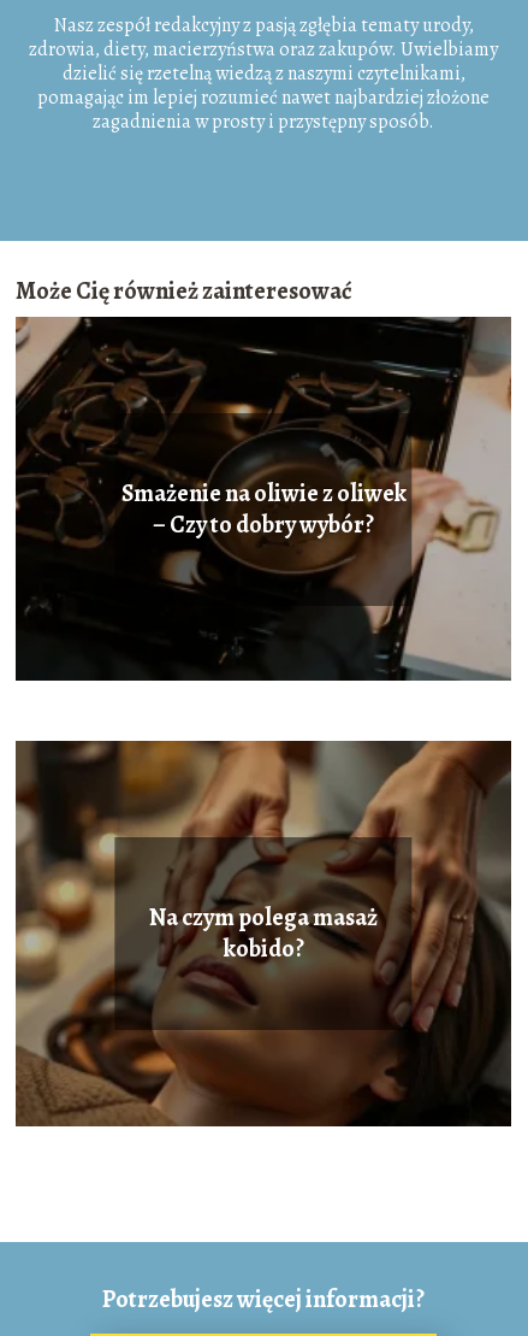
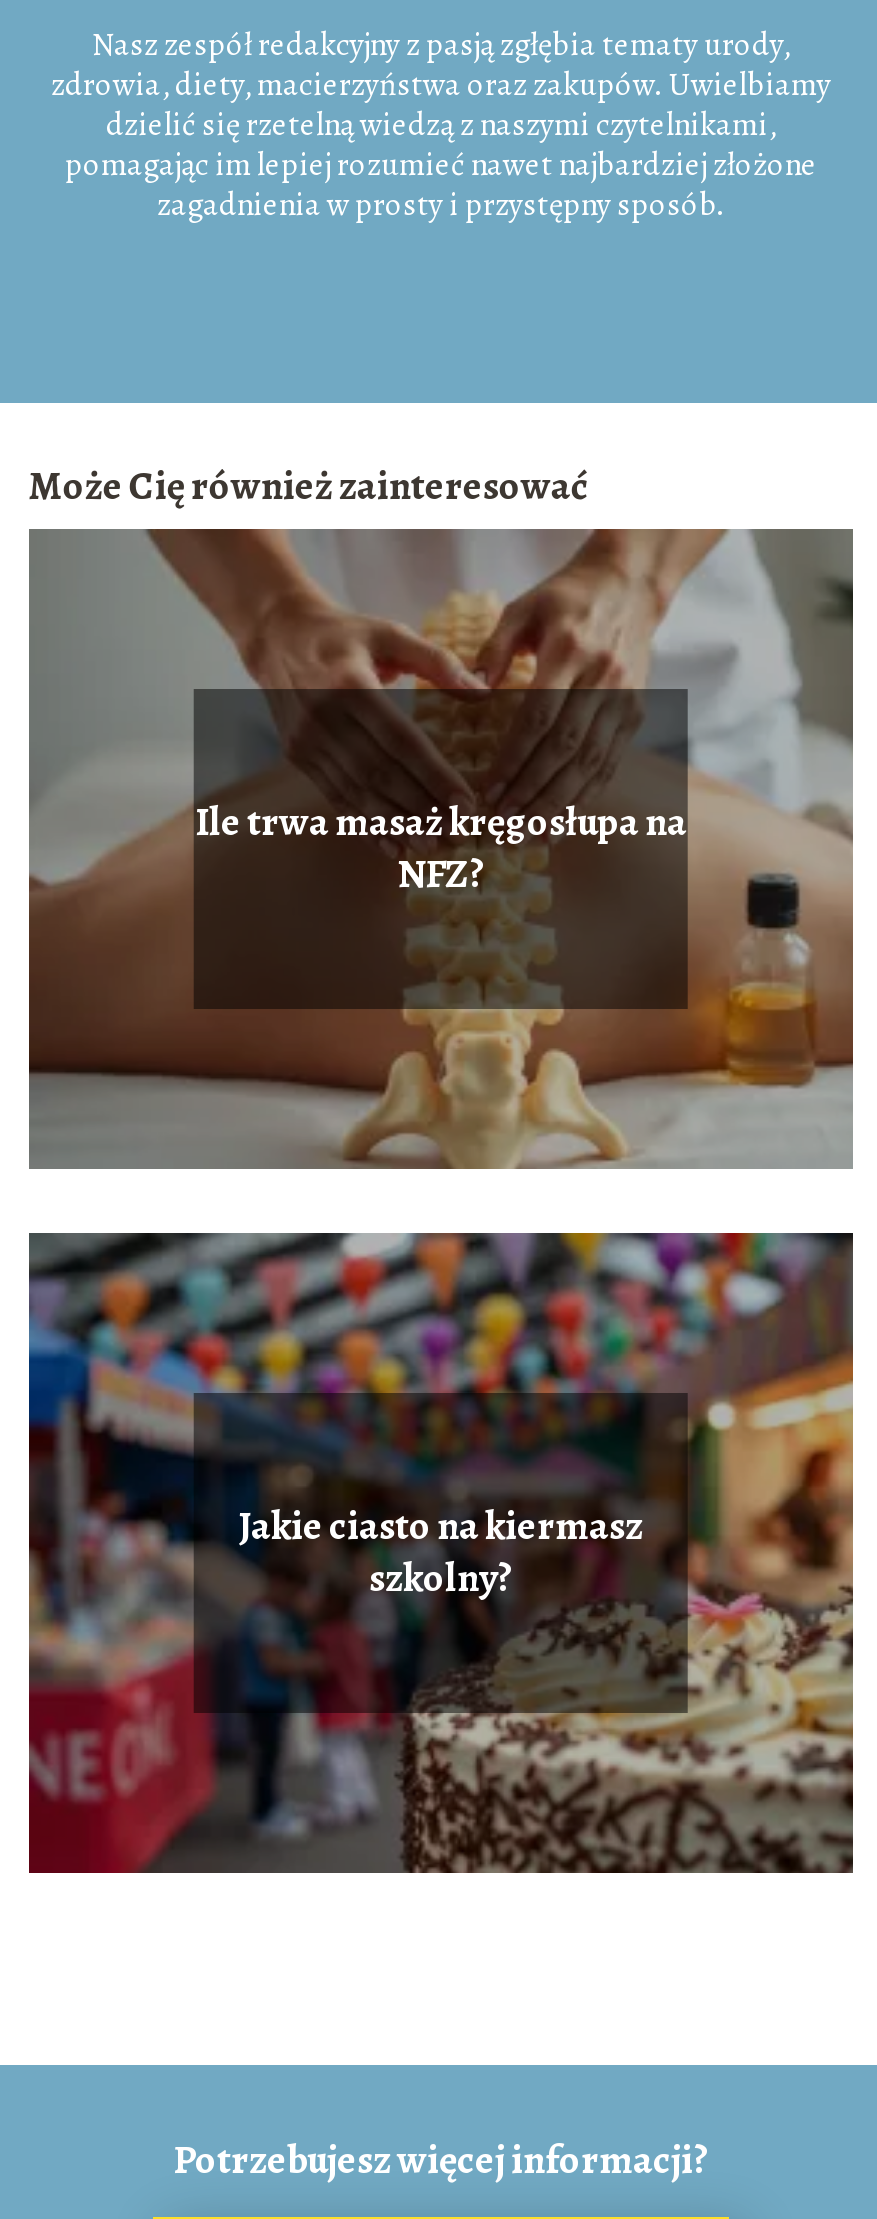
[14,316,511,702] [image] | Smażenie na oliwie z oliwek | – Czy to dobry wybór? -> [27,527,855,1171] [image] | Ile trwa masaż kręgosłupa na | NFZ?
[14,740,512,1128] [image] | Na czym polega masaż | kobido? -> [27,1231,855,1875] [image] | Jakie ciasto na kiermasz | szkolny?

